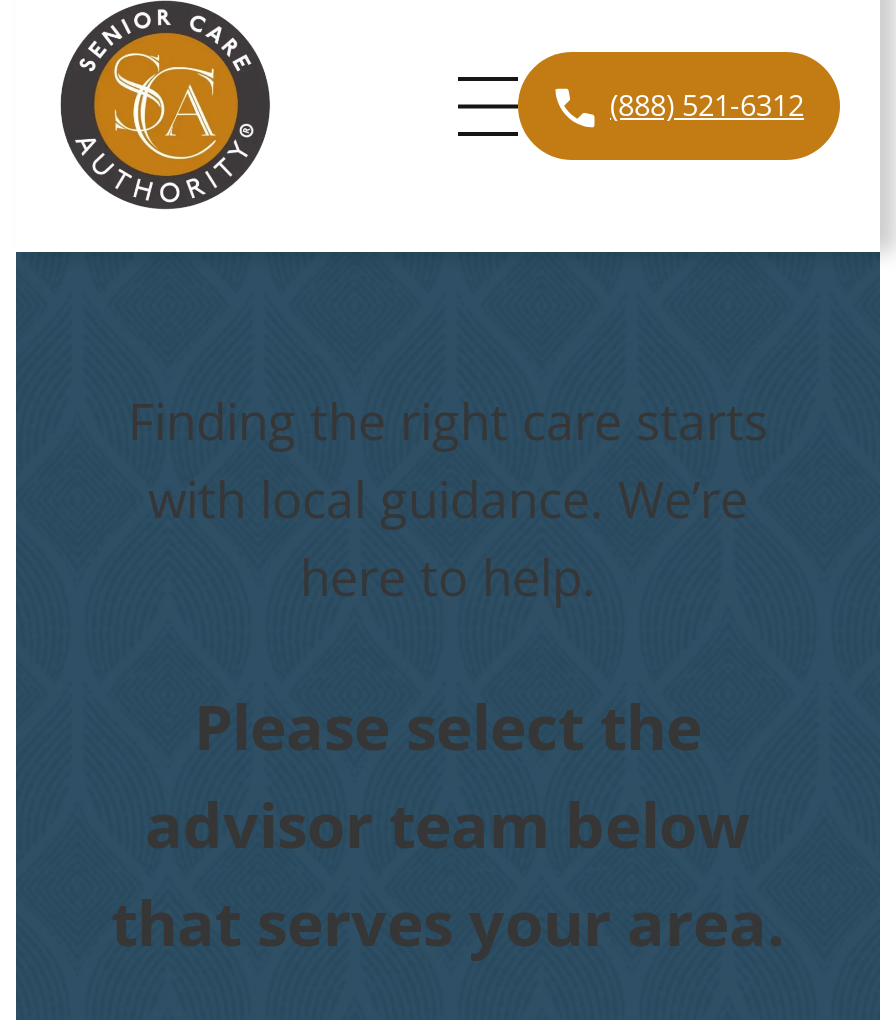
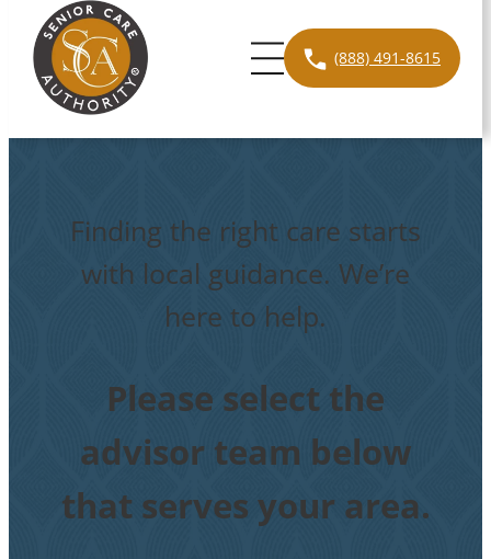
[610,86,804,124] (888) 521-6312 -> [334,47,441,68] (888) 491-8615

